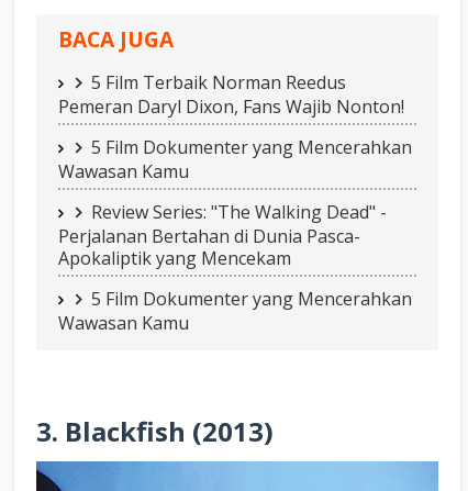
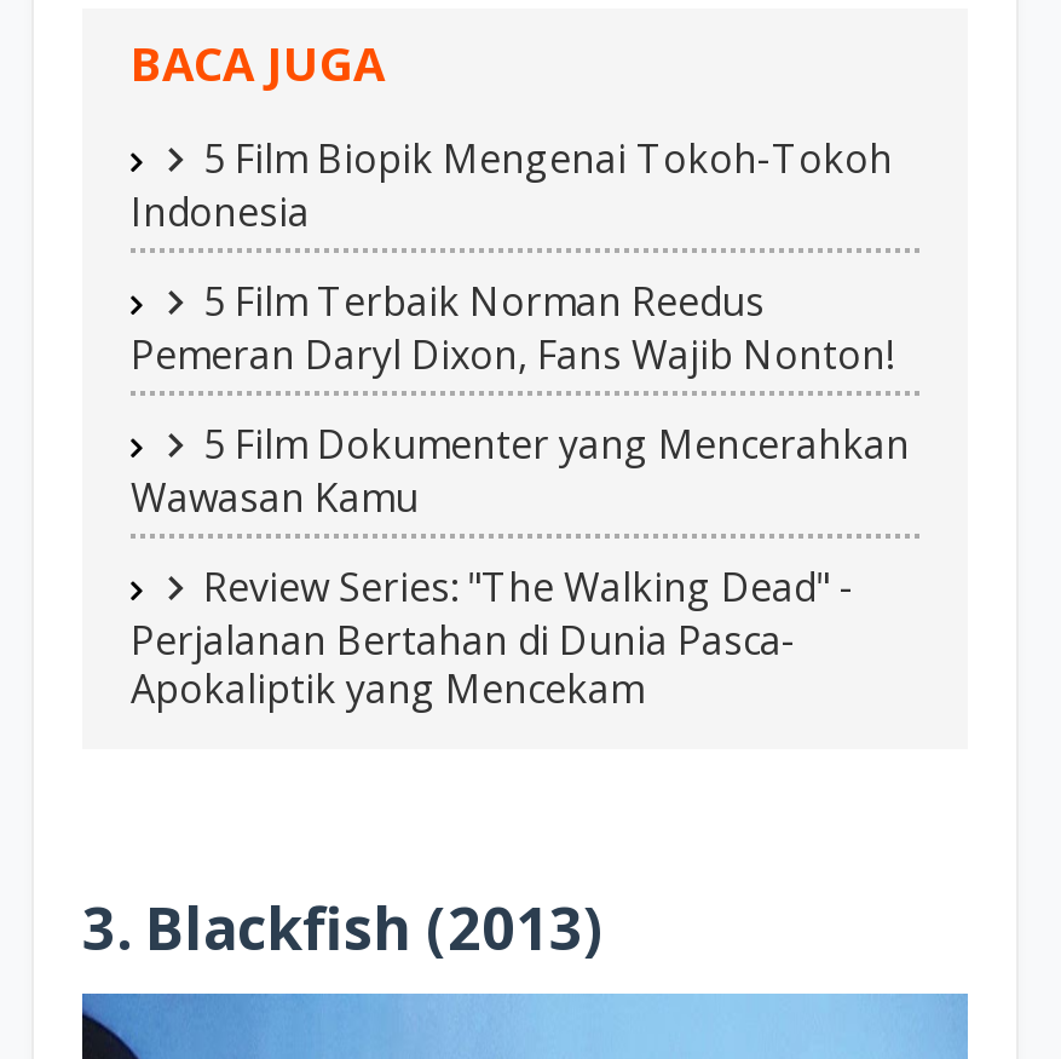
none -> [131,132,893,238] 5 Film Biopik Mengenai Tokoh-Tokoh | Indonesia
moved [58,70,412,270] -> [131,275,910,715]: 5 Film Terbaik Norman Reedus | Pemeran Daryl Dixon, Fans Wajib Nonton! | 5 Film Dokumenter yang Mencerahkan | Wawasan Kamu | Review Series: "The Walking Dead" - | Perjalanan Bertahan di Dunia Pasca- | Apokaliptik yang Mencekam
[58,287,412,335] 5 Film Dokumenter yang Mencerahkan | Wawasan Kamu -> none

